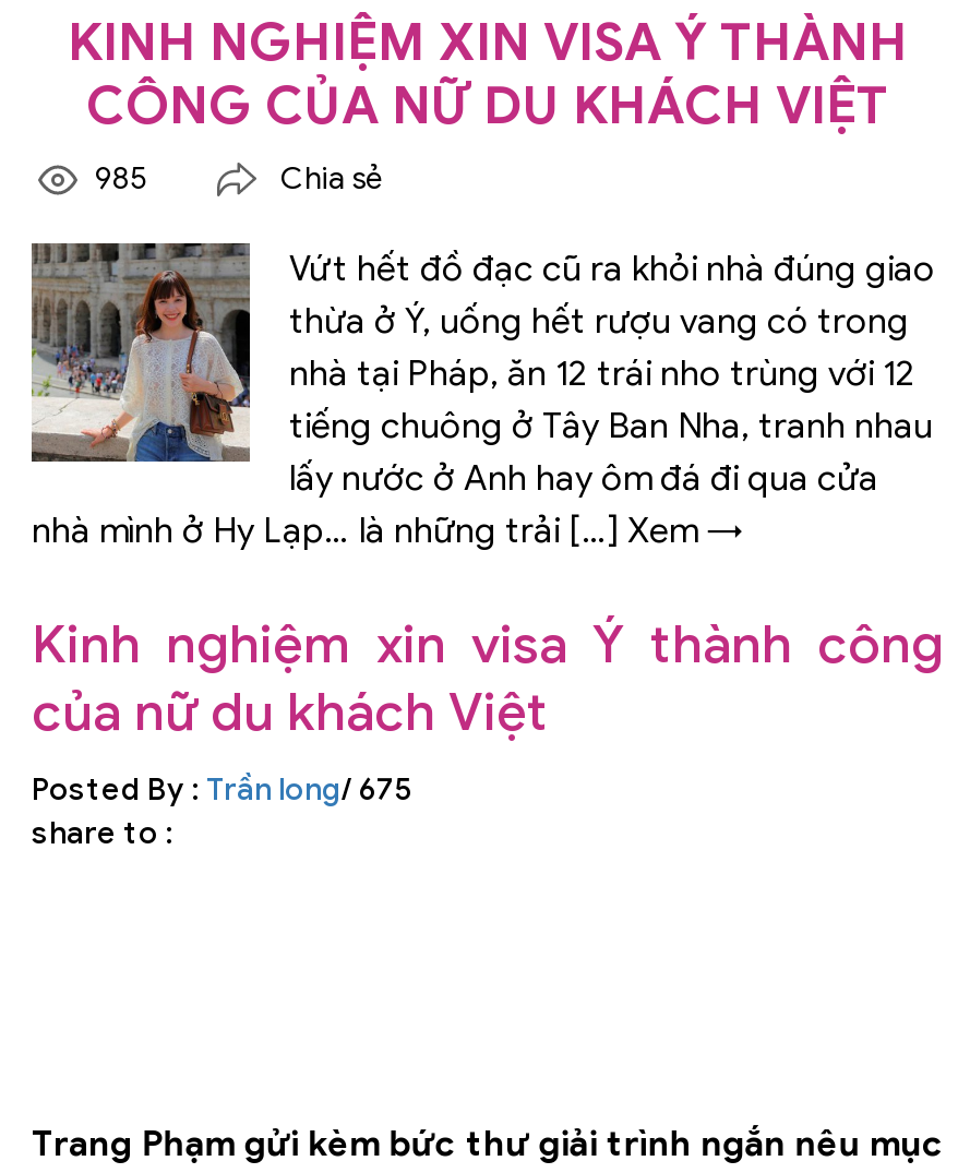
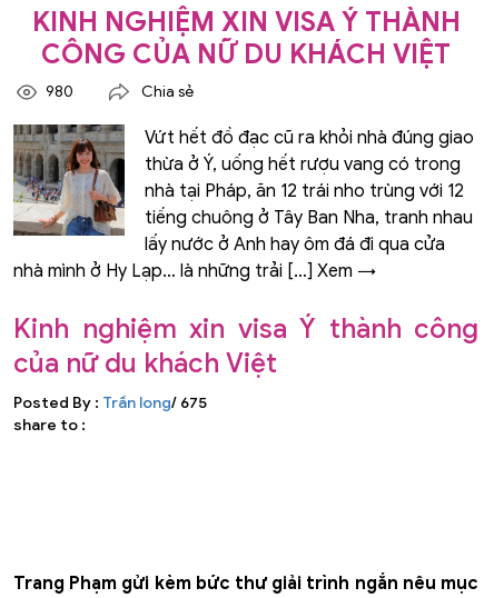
[95,160,147,197] 985 -> [46,82,73,101] 980

